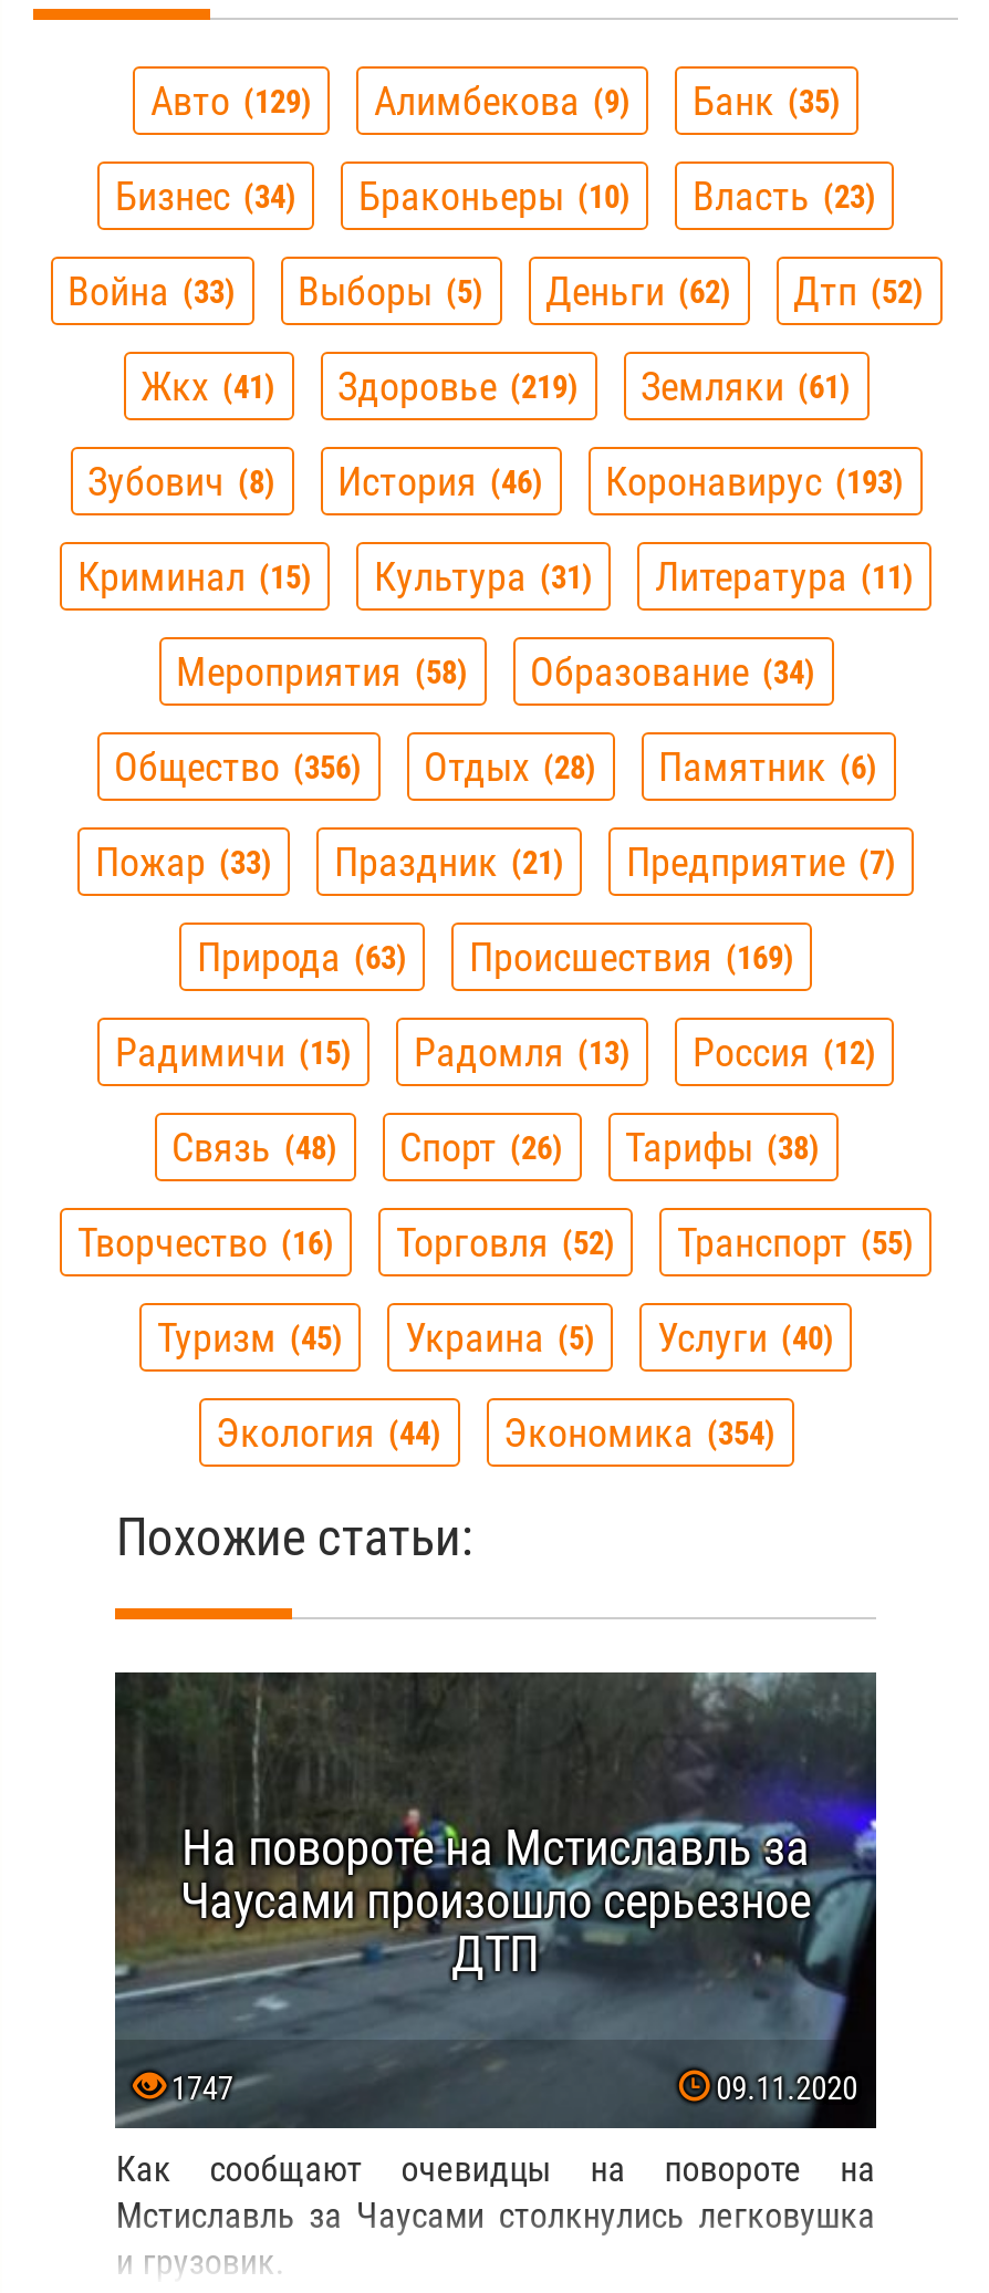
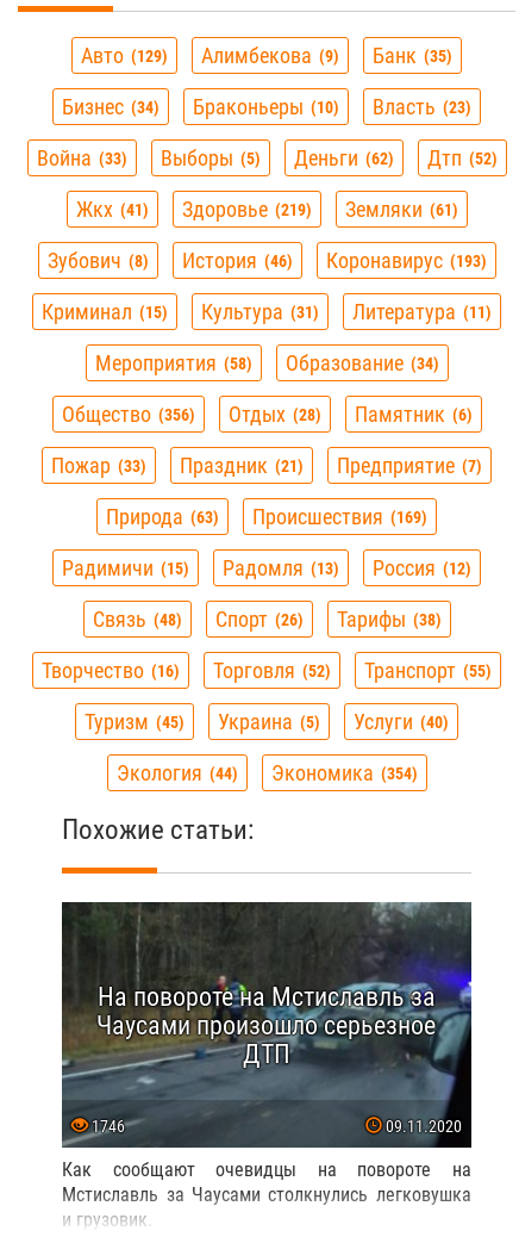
[164,2070,233,2108] 1747 -> [88,1117,125,1137] 1746

